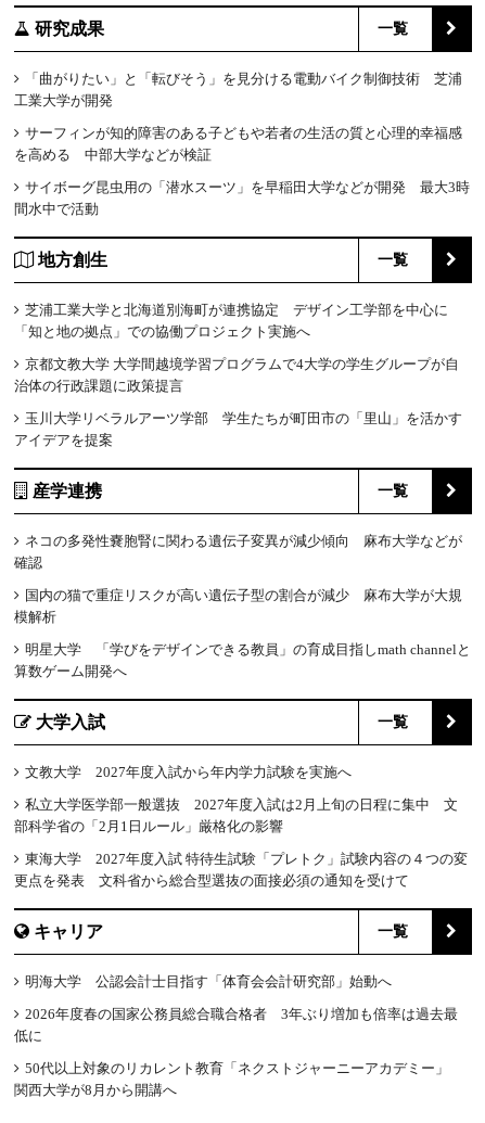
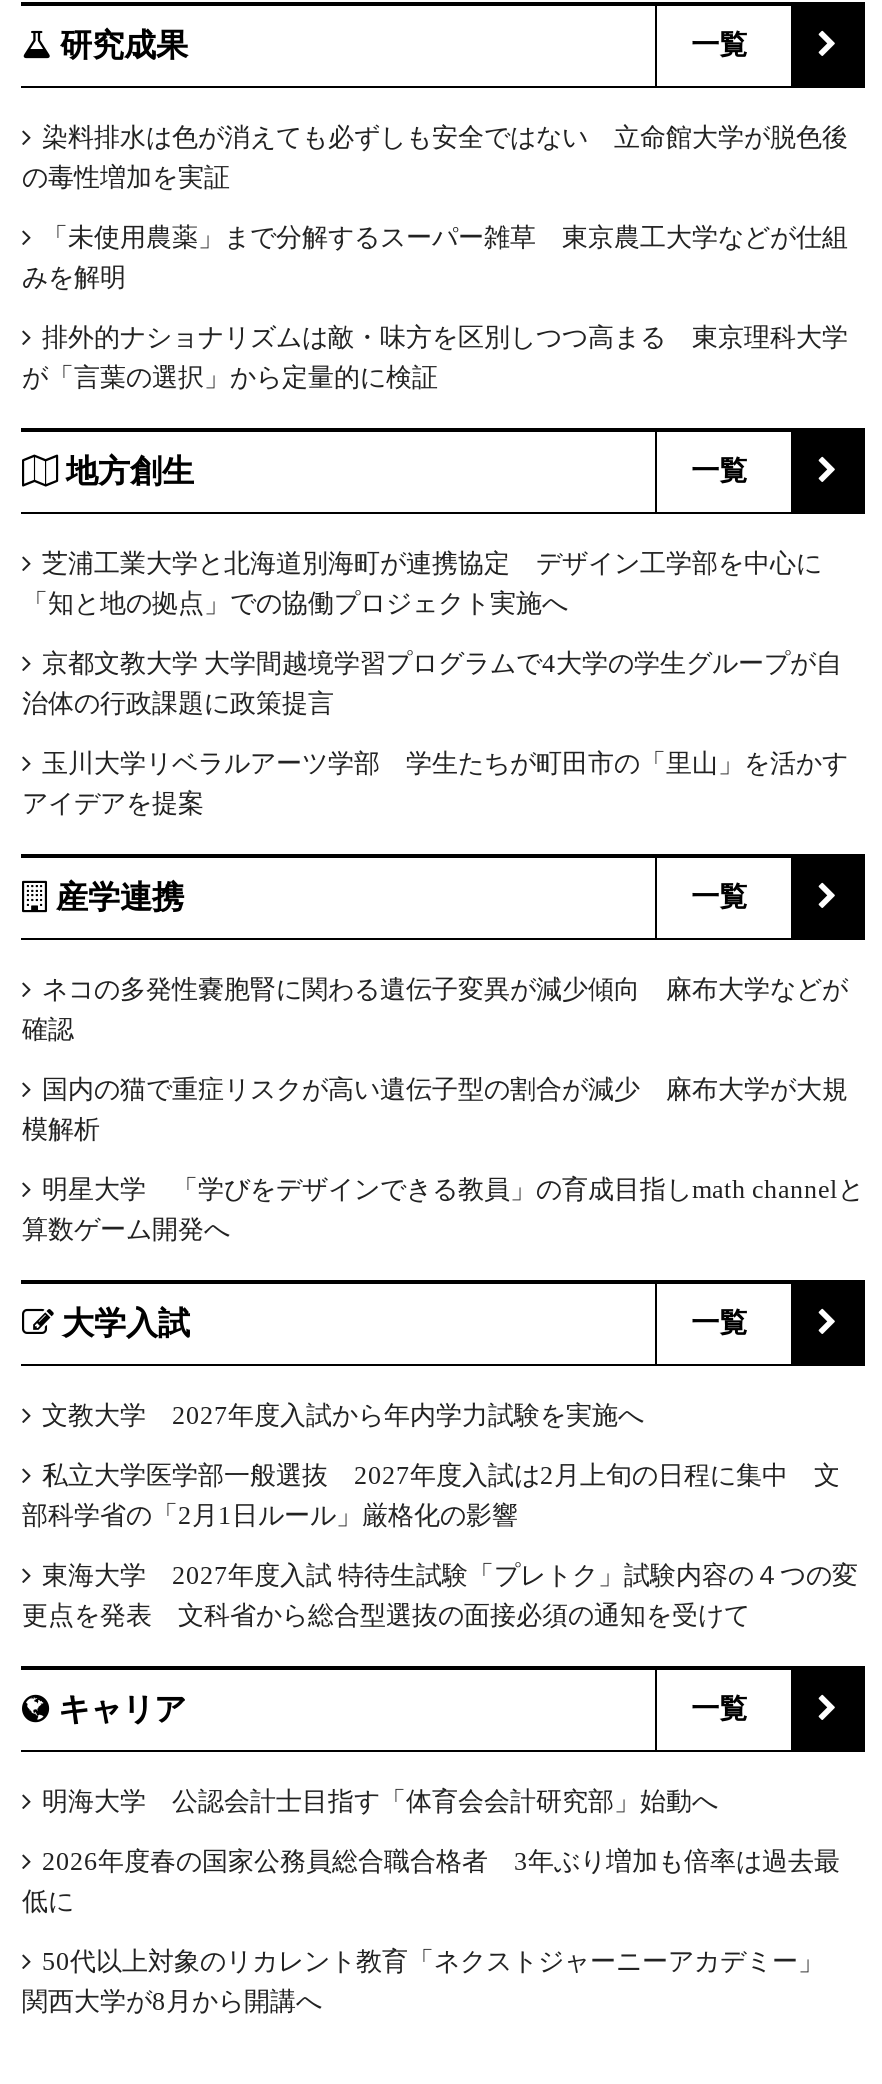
[15,71,463,109] 「曲がりたい」と「転びそう」を見分ける電動バイク制御技術 芝浦 | 工業大学が開発 -> [22,122,848,192] 染料排水は色が消えても必ずしも安全ではない 立命館大学が脱色後 | の毒性増加を実証
[15,125,463,163] サーフィンが知的障害のある子どもや若者の生活の質と心理的幸福感 | を高める 中部大学などが検証 -> [22,222,848,292] 「未使用農薬」まで分解するスーパー雑草 東京農工大学などが仕組 | みを解明
[15,179,470,217] サイボーグ昆虫用の「潜水スーツ」を早稲田大学などが開発 最大3時 | 間水中で活動 -> [22,322,848,392] 排外的ナショナリズムは敵・味方を区別しつつ高まる 東京理科大学 | が「言葉の選択」から定量的に検証

